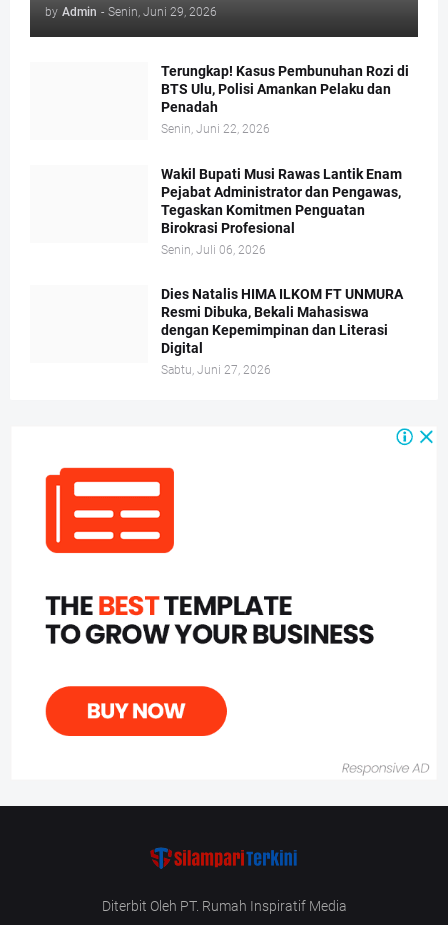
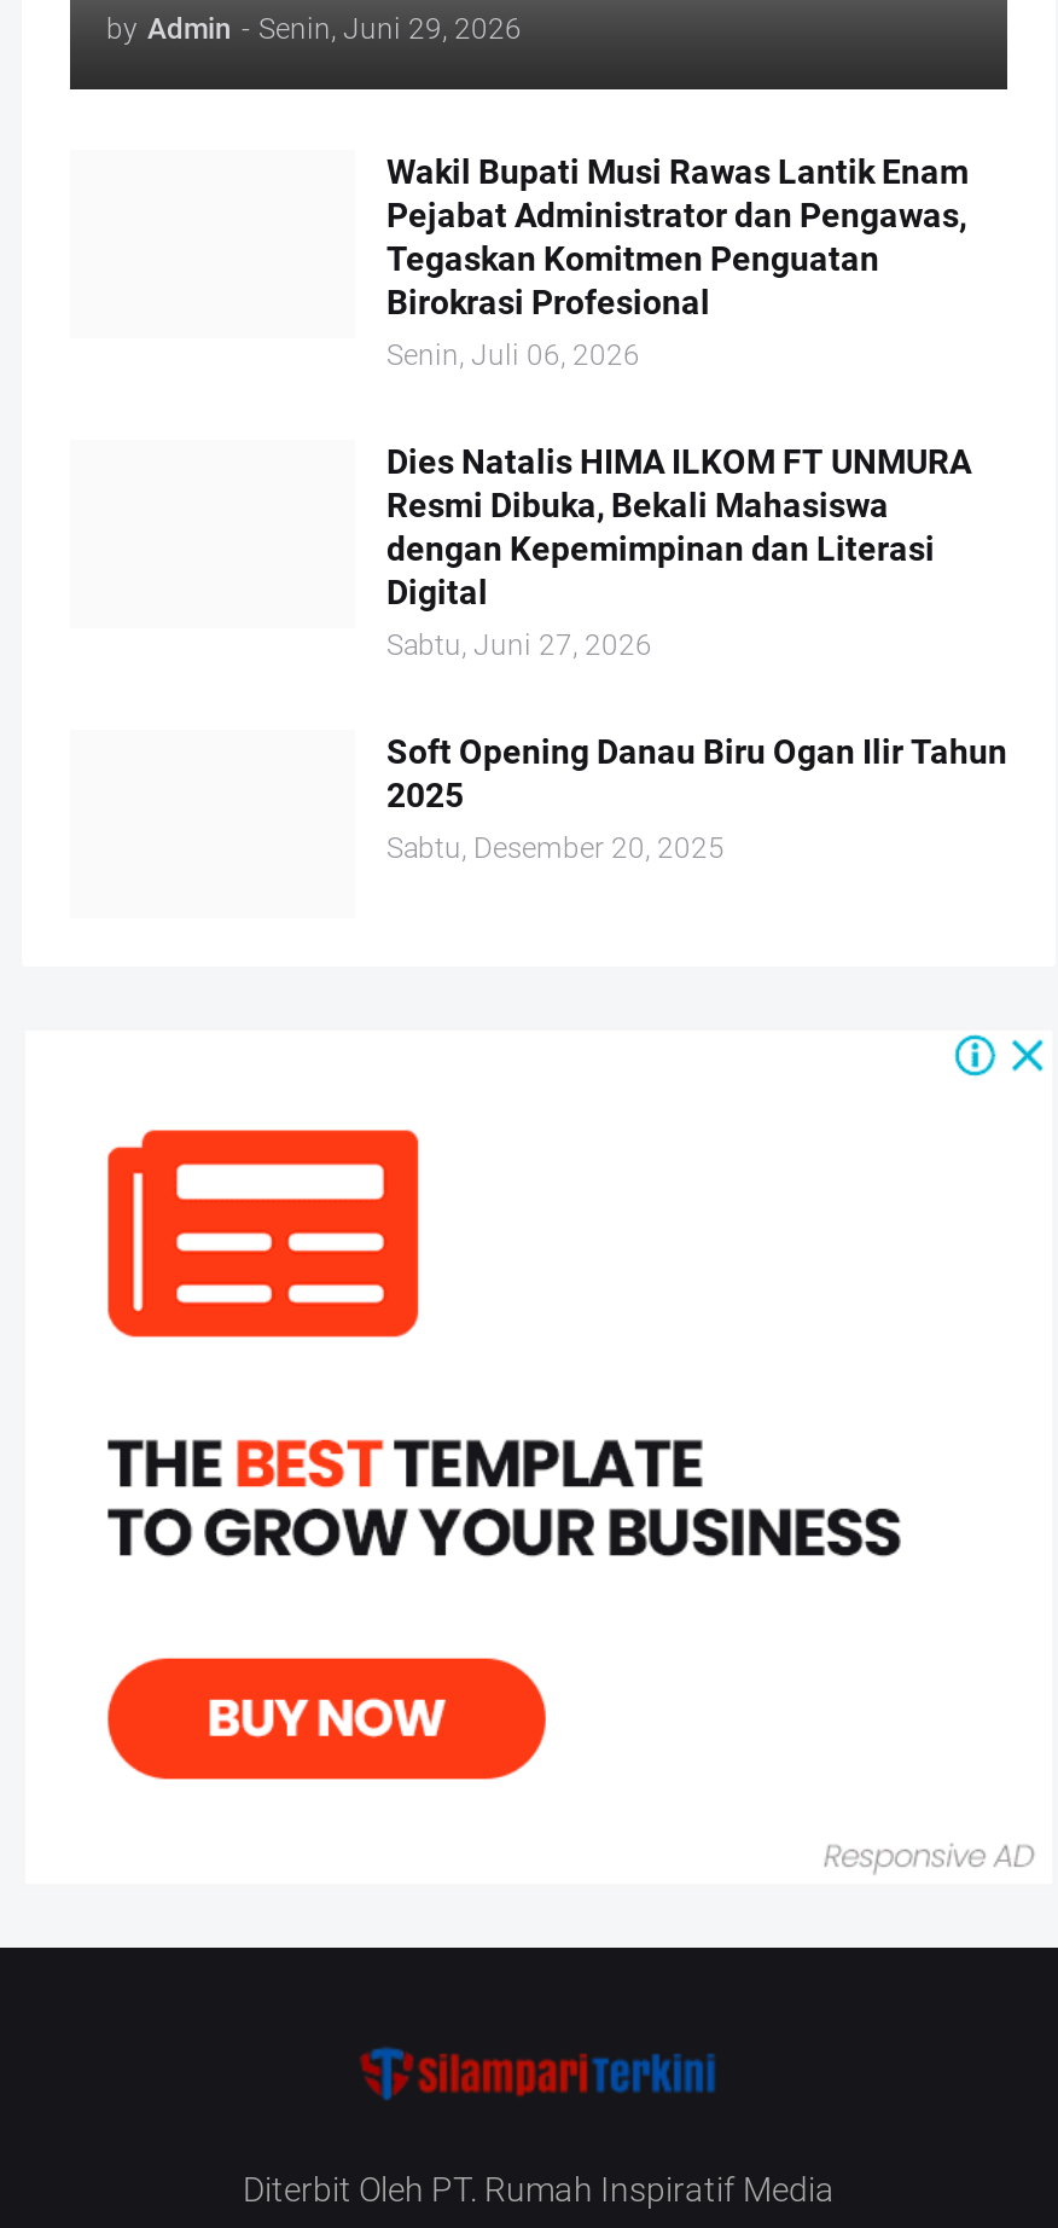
[161,63,409,136] Terungkap! Kasus Pembunuhan Rozi di | BTS Ulu, Polisi Amankan Pelaku dan | Penadah | Senin, Juni 22, 2026 -> none
moved [161,166,403,377] -> [386,152,971,661]: Wakil Bupati Musi Rawas Lantik Enam | Pejabat Administrator dan Pengawas, | Tegaskan Komitmen Penguatan | ... | Digital | Sabtu, Juni 27, 2026
none -> [386,731,1007,864] Soft Opening Danau Biru Ogan Ilir Tahun | 2025 | Sabtu, Desember 20, 2025

